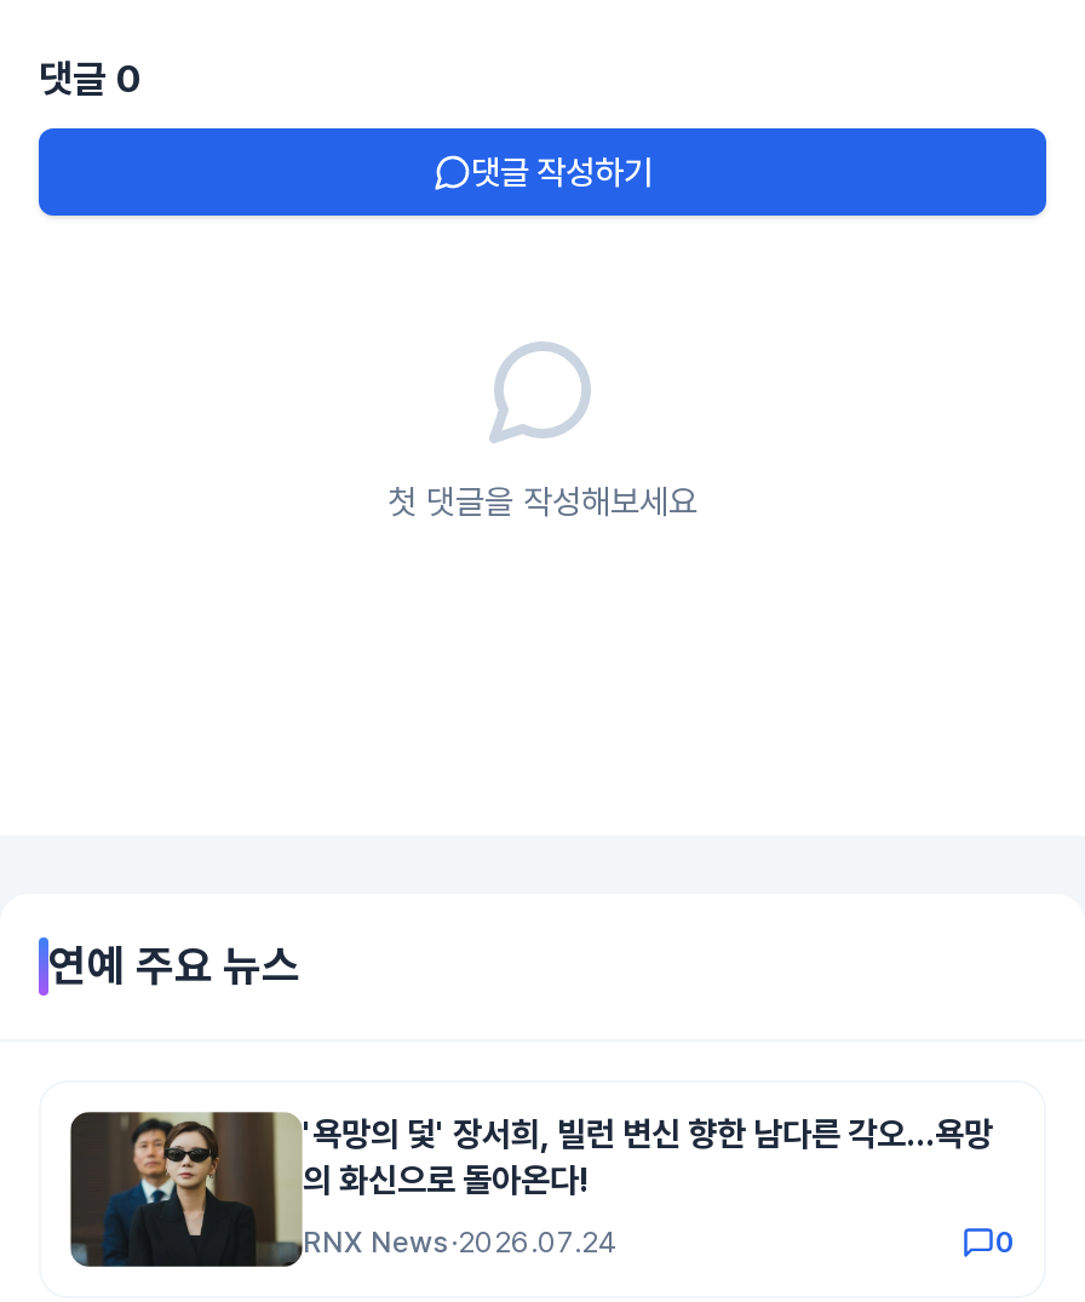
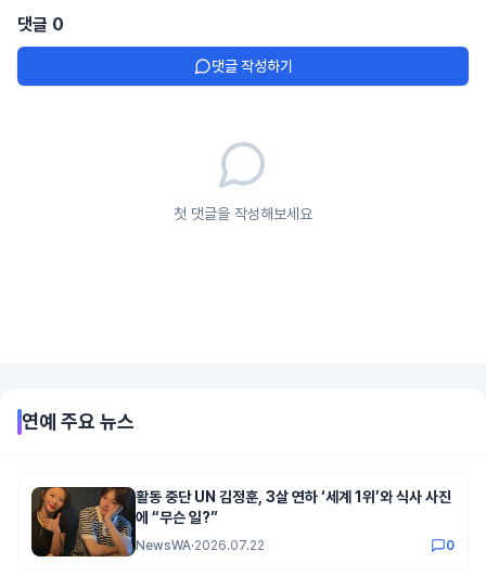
[70,1109,993,1269] [image] | '욕망의 덫' 장서희, 빌런 변신 향한 남다른 각오...욕망 | 의 화신으로 돌아온다! -> [31,486,451,558] [image] | 활동 중단 UN 김정훈, 3살 연하 ‘세계 1위’와 식사 사진 | 에 “무슨 일?”
[303,1225,618,1259] RNX News · 2026.07.24 -> [136,538,265,553] NewsWA · 2026.07.22

